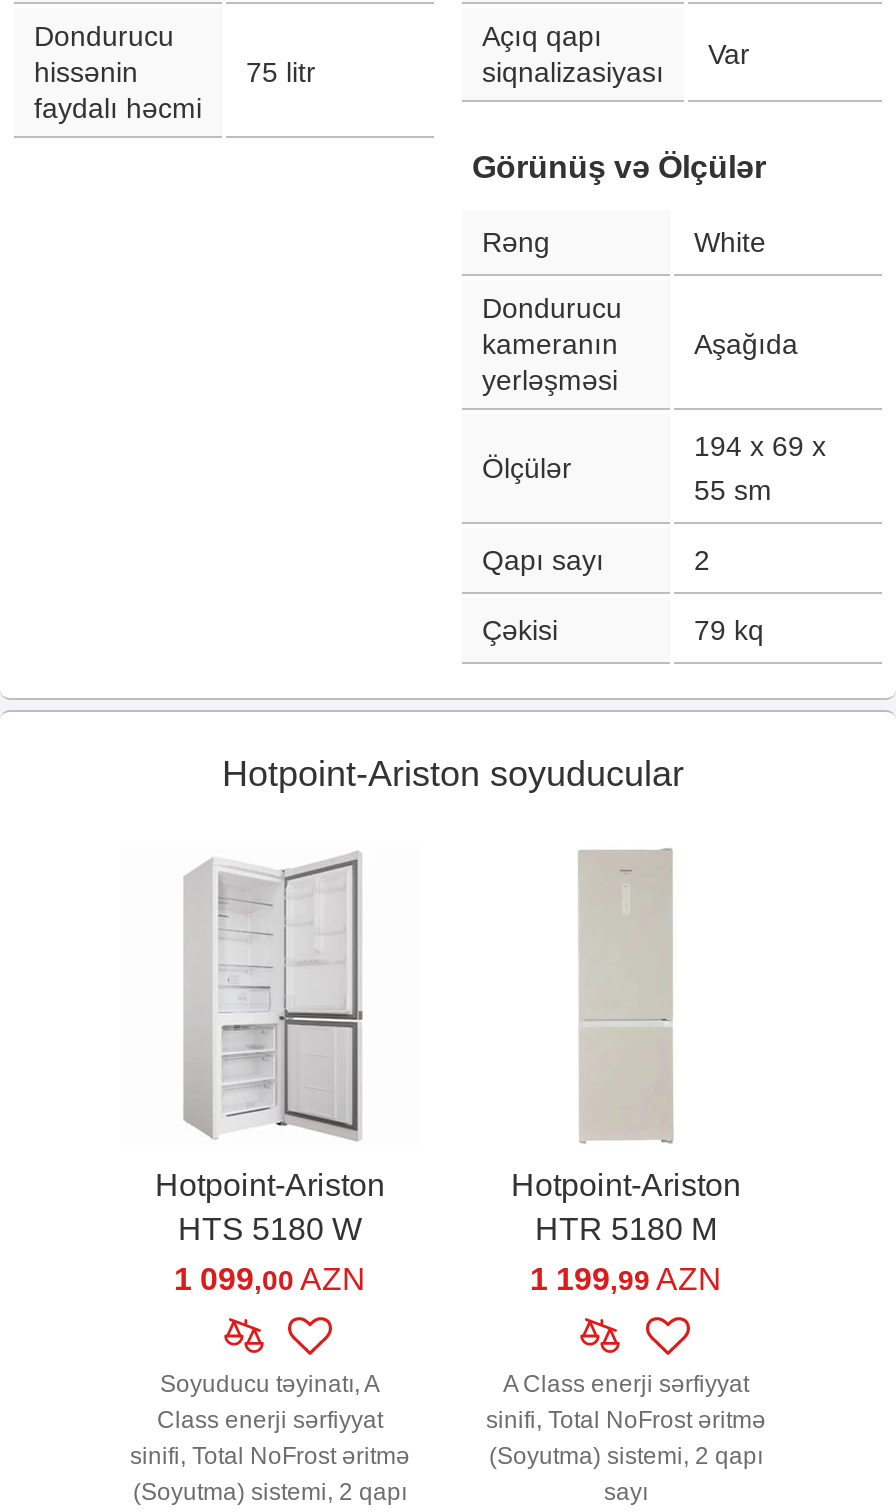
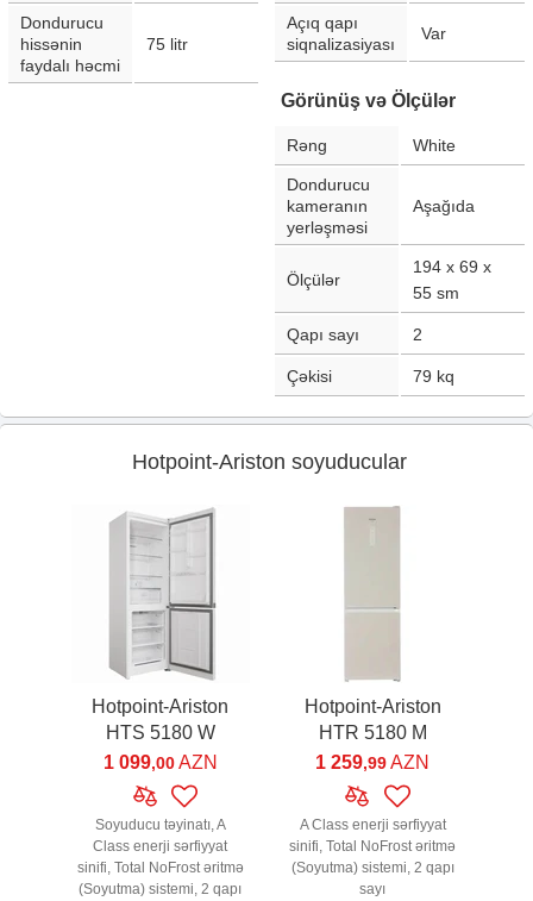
[530,1262,722,1296] 1 199,99 AZN -> [315,752,429,772] 1 259,99 AZN

